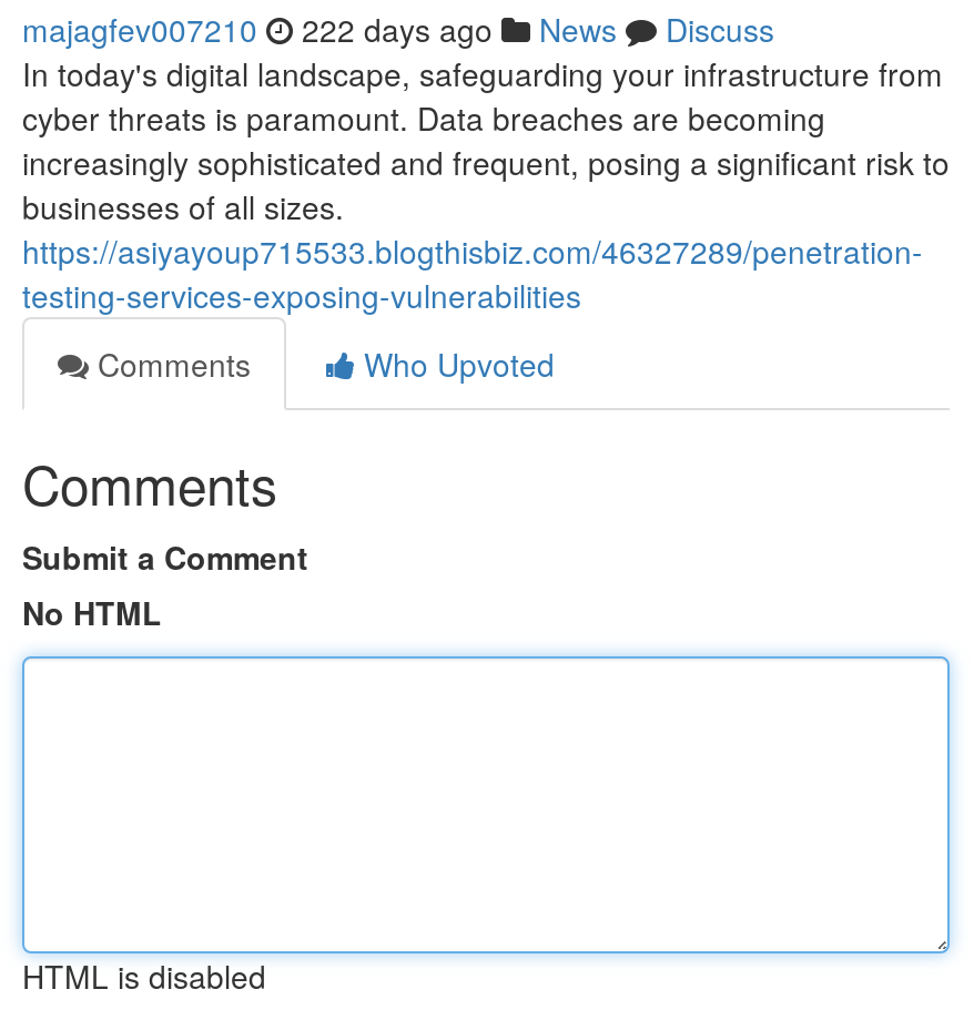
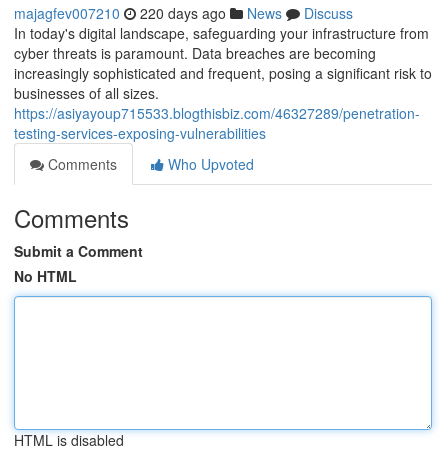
[22,7,774,51] majagfev007210 222 days ago News Discuss -> [14,3,353,23] majagfev007210 220 days ago News Discuss

